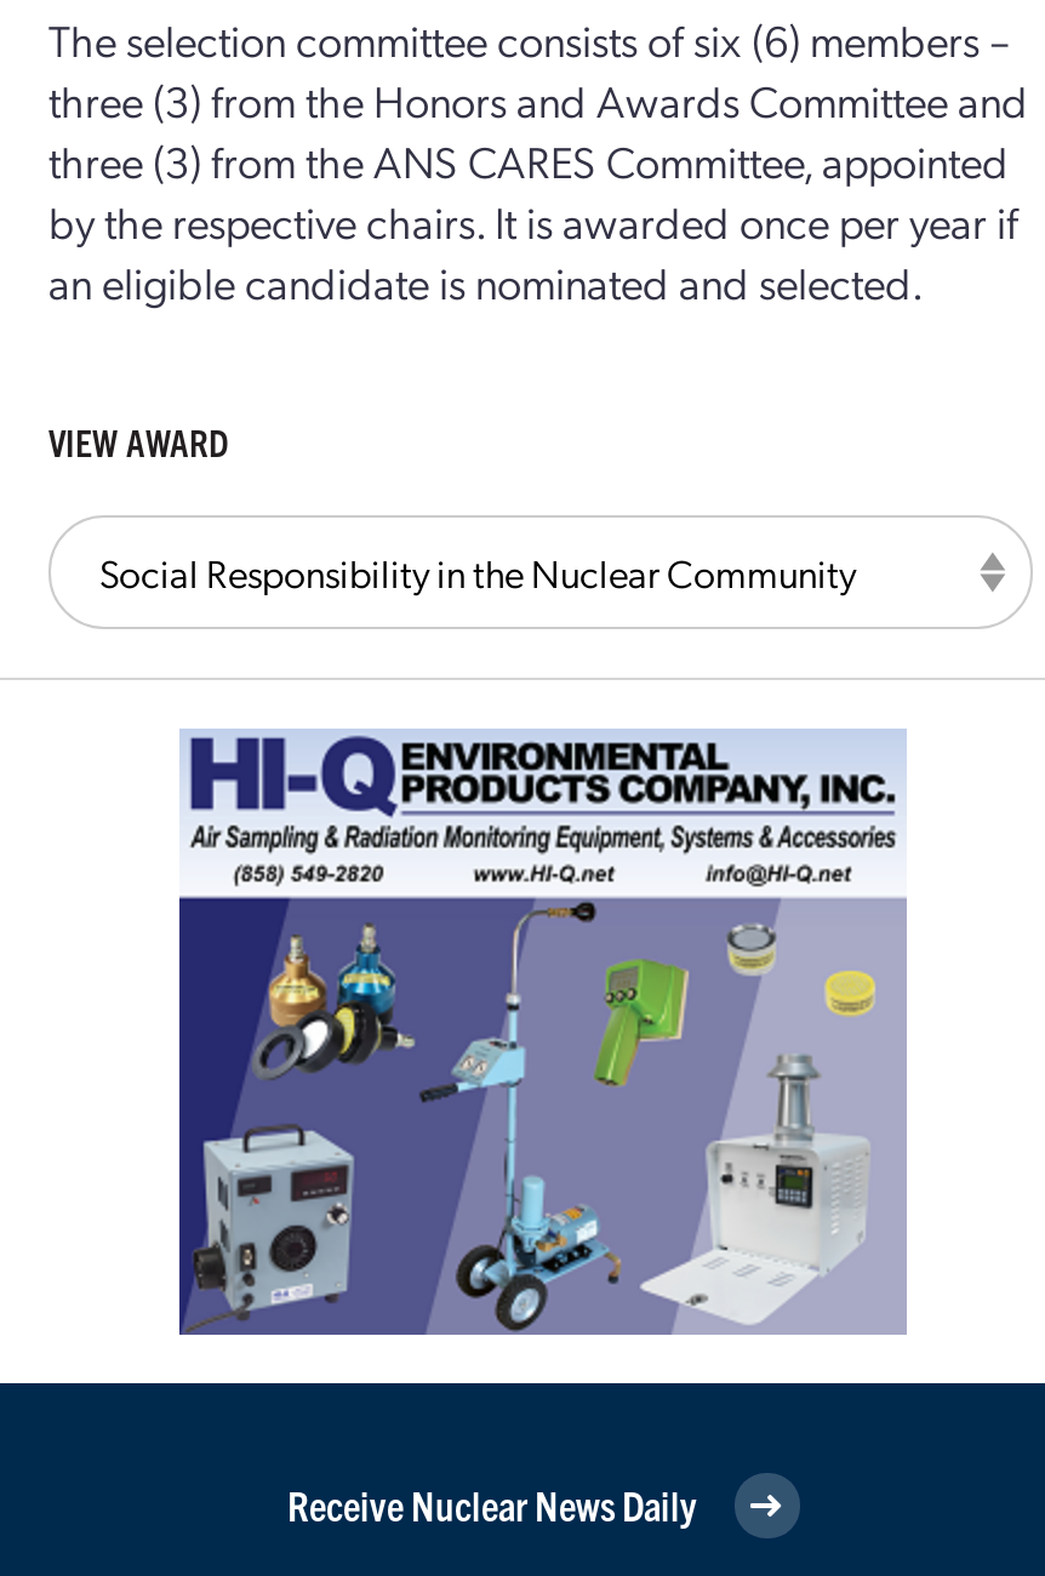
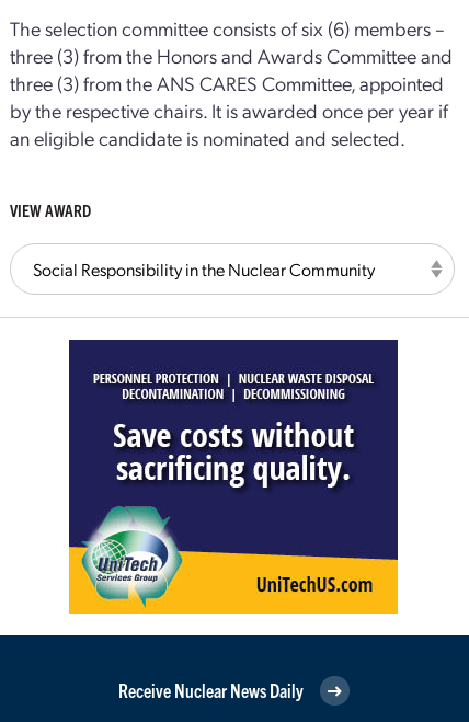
[177,729,907,1337] [image] -> [68,339,399,615] [image]

